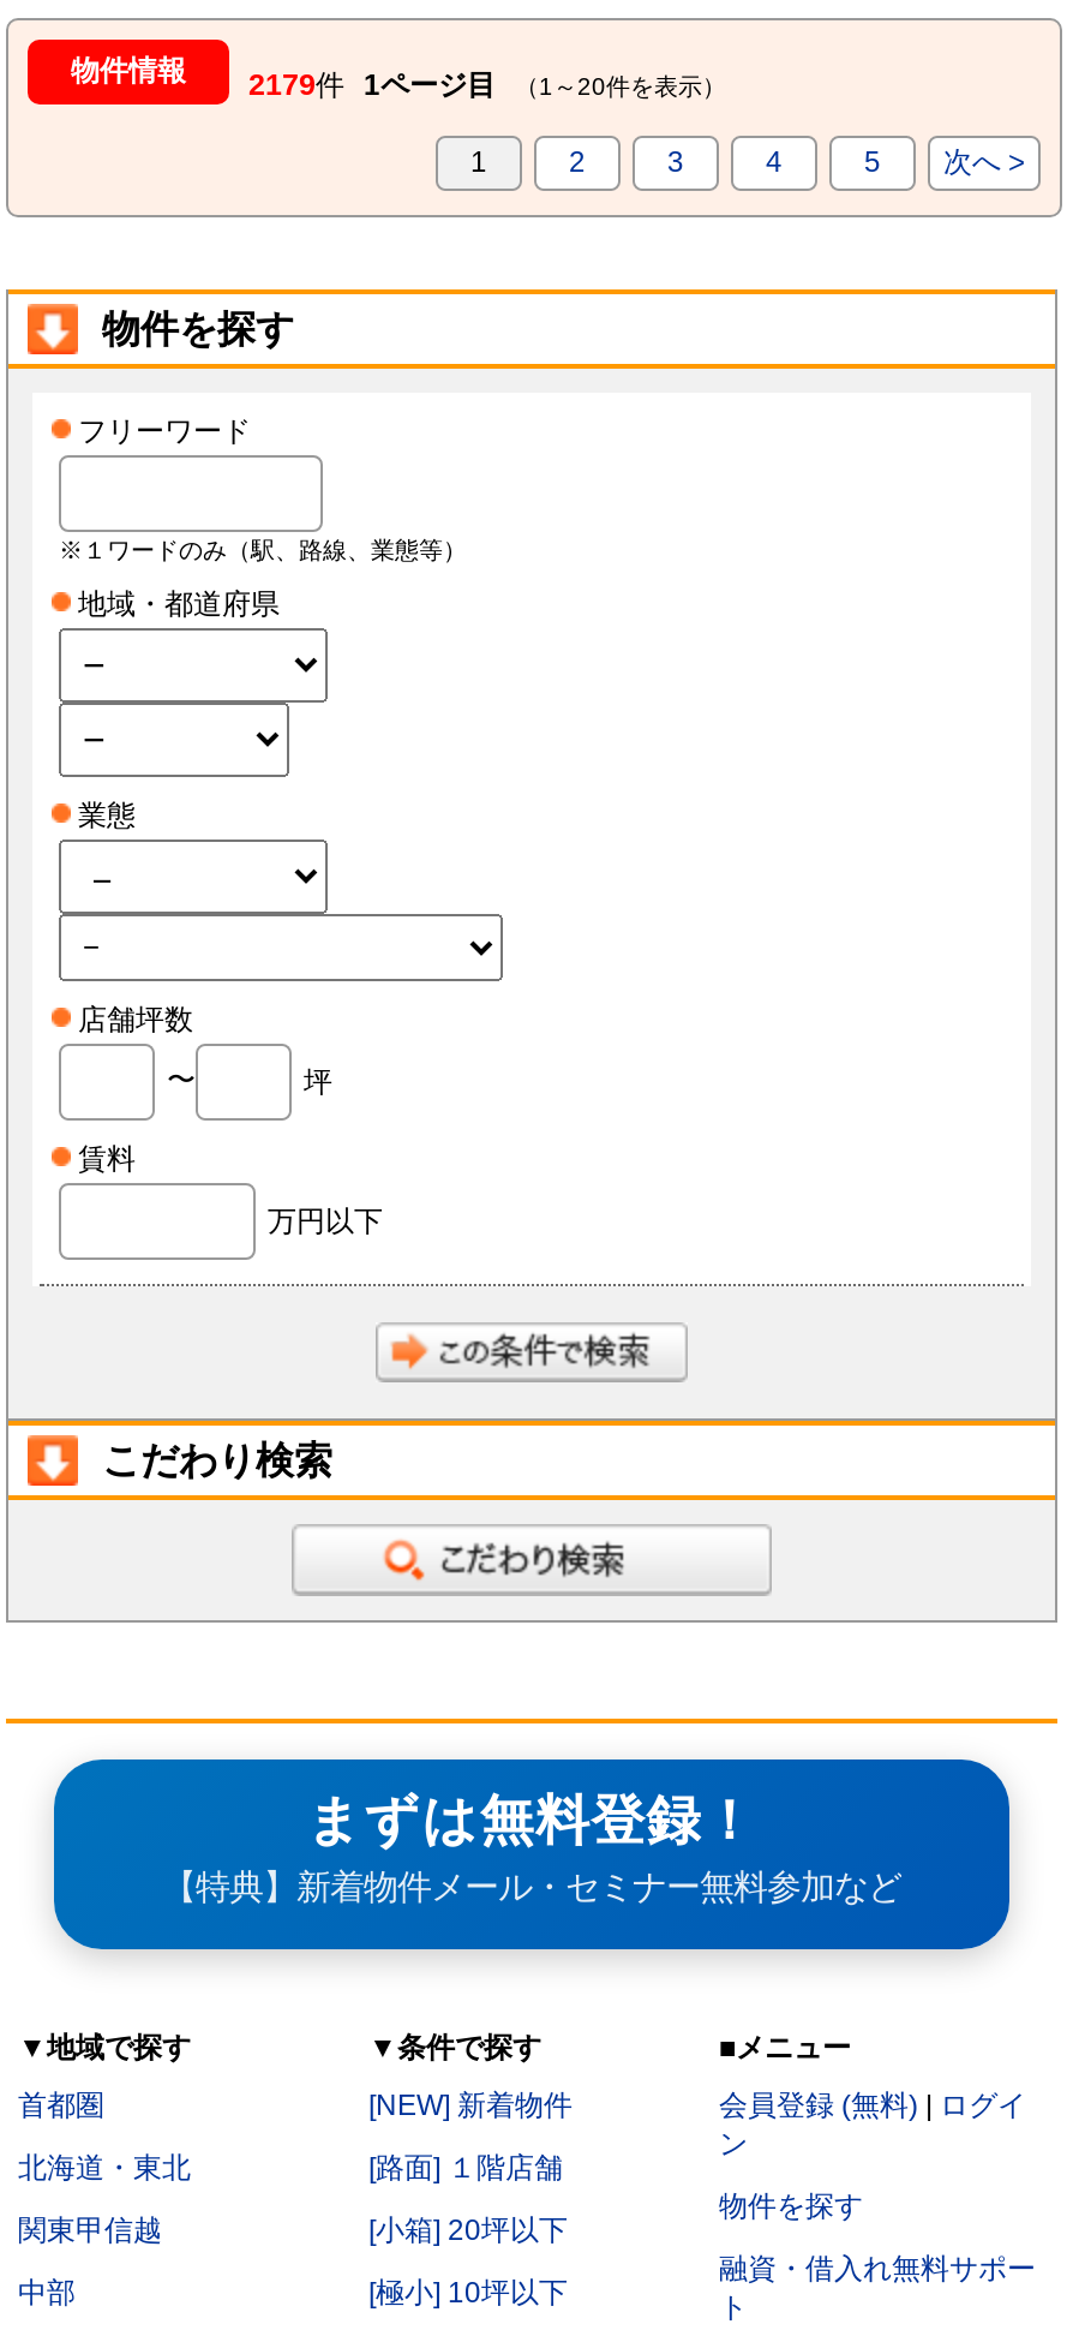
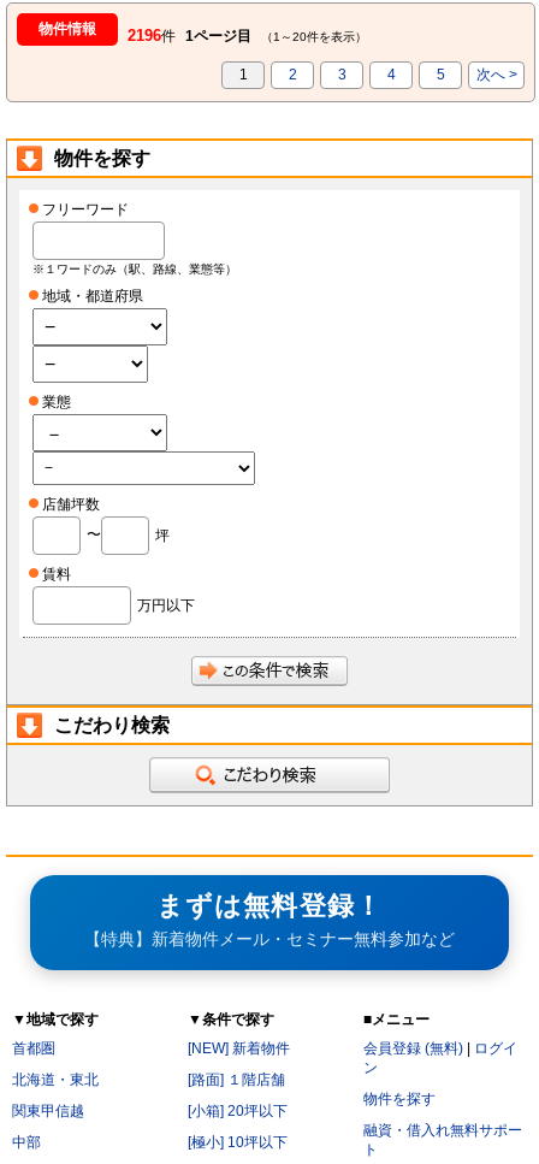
[71,55,726,103] 物件情報 2179件 1ページ目 （1～20件を表示） -> [38,21,367,45] 物件情報 2196件 1ページ目 （1～20件を表示）

